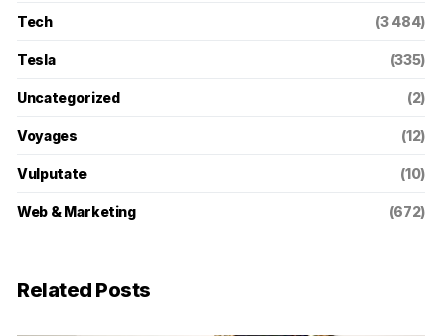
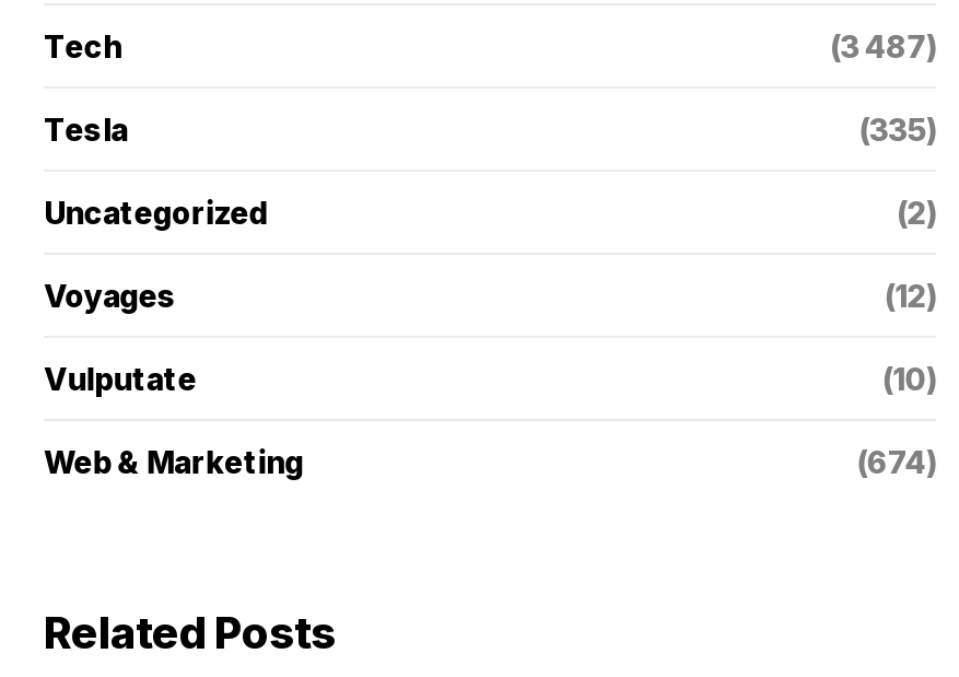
[375,13,425,30] (3 484) -> [830,27,936,65] (3 487)
[389,203,425,220] (672) -> [857,443,936,480] (674)

